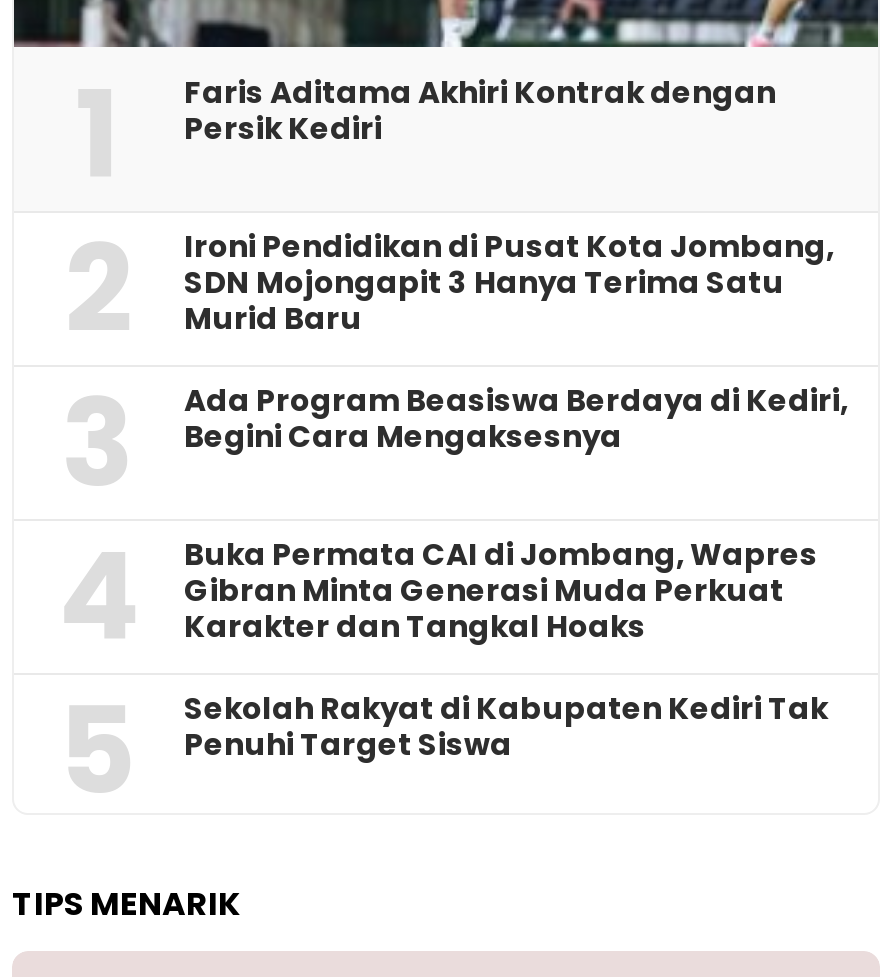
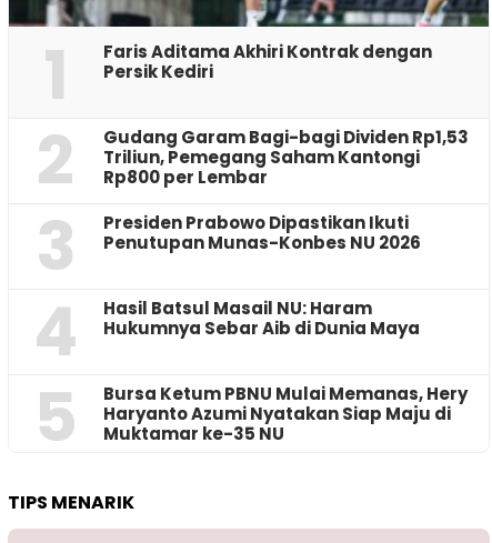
[184,226,834,340] Ironi Pendidikan di Pusat Kota Jombang, | SDN Mojongapit 3 Hanya Terima Satu | Murid Baru -> [103,126,469,189] Gudang Garam Bagi-bagi Dividen Rp1,53 | Triliun, Pemegang Saham Kantongi | Rp800 per Lembar
[184,380,848,458] Ada Program Beasiswa Berdaya di Kediri, | Begini Cara Mengaksesnya -> [103,211,421,254] Presiden Prabowo Dipastikan Ikuti | Penutupan Munas-Konbes NU 2026
[184,534,818,648] Buka Permata CAI di Jombang, Wapres | Gibran Minta Generasi Muda Perkuat | Karakter dan Tangkal Hoaks -> [103,297,420,340] Hasil Batsul Masail NU: Haram | Hukumnya Sebar Aib di Dunia Maya
[184,688,828,766] Sekolah Rakyat di Kabupaten Kediri Tak | Penuhi Target Siswa -> [103,382,468,445] Bursa Ketum PBNU Mulai Memanas, Hery | Haryanto Azumi Nyatakan Siap Maju di | Muktamar ke-35 NU

